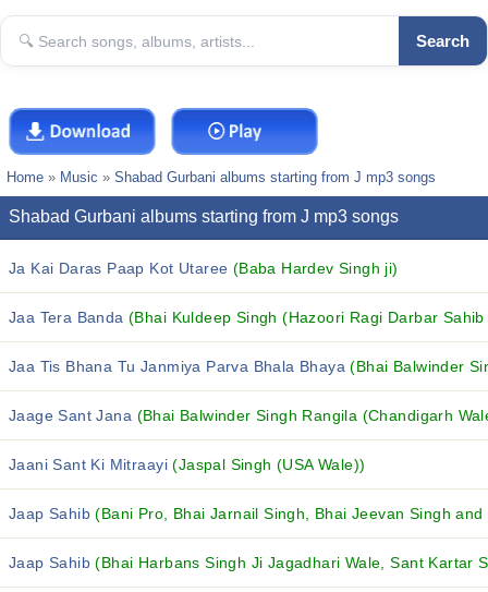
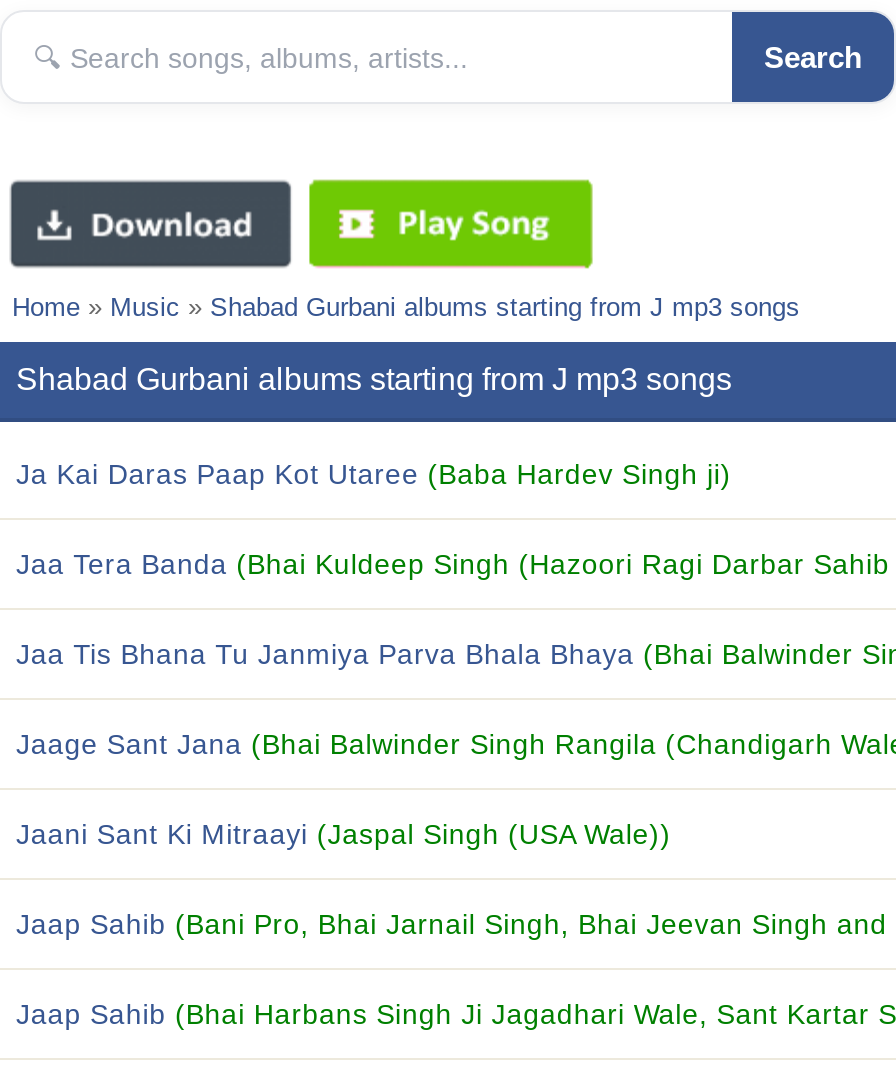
[5,108,159,156] [image] -> [8,180,292,270] [image]
[168,107,322,156] [image] -> [306,178,594,270] [image]

